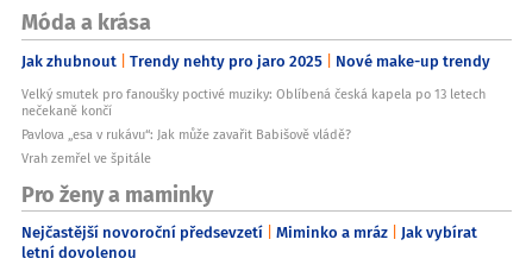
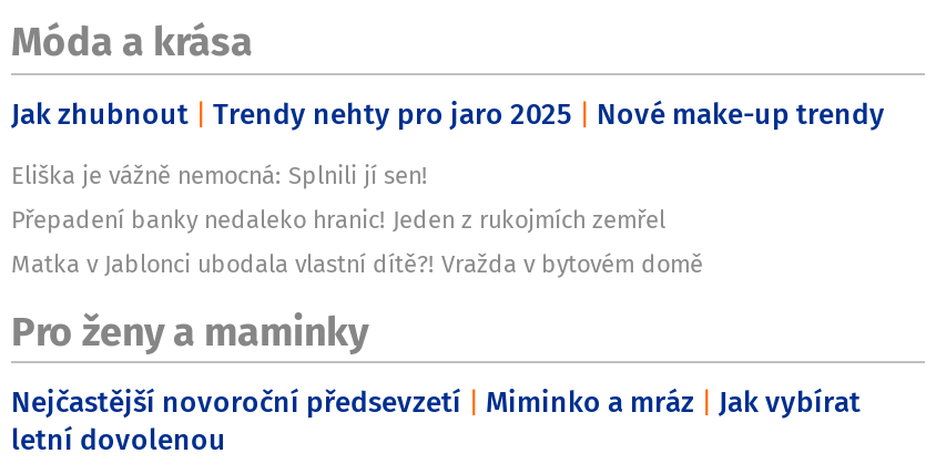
[21,84,486,167] Velký smutek pro fanoušky poctivé muziky: Oblíbená česká kapela po 13 letech | nečekaně končí | Pavlova „esa v rukávu“: Jak může zavařit Babišově vládě? | Vrah zemřel ve špitále -> [11,156,703,280] Eliška je vážně nemocná: Splnili jí sen! | Přepadení banky nedaleko hranic! Jeden z rukojmích zemřel | Matka v Jablonci ubodala vlastní dítě?! Vražda v bytovém domě

